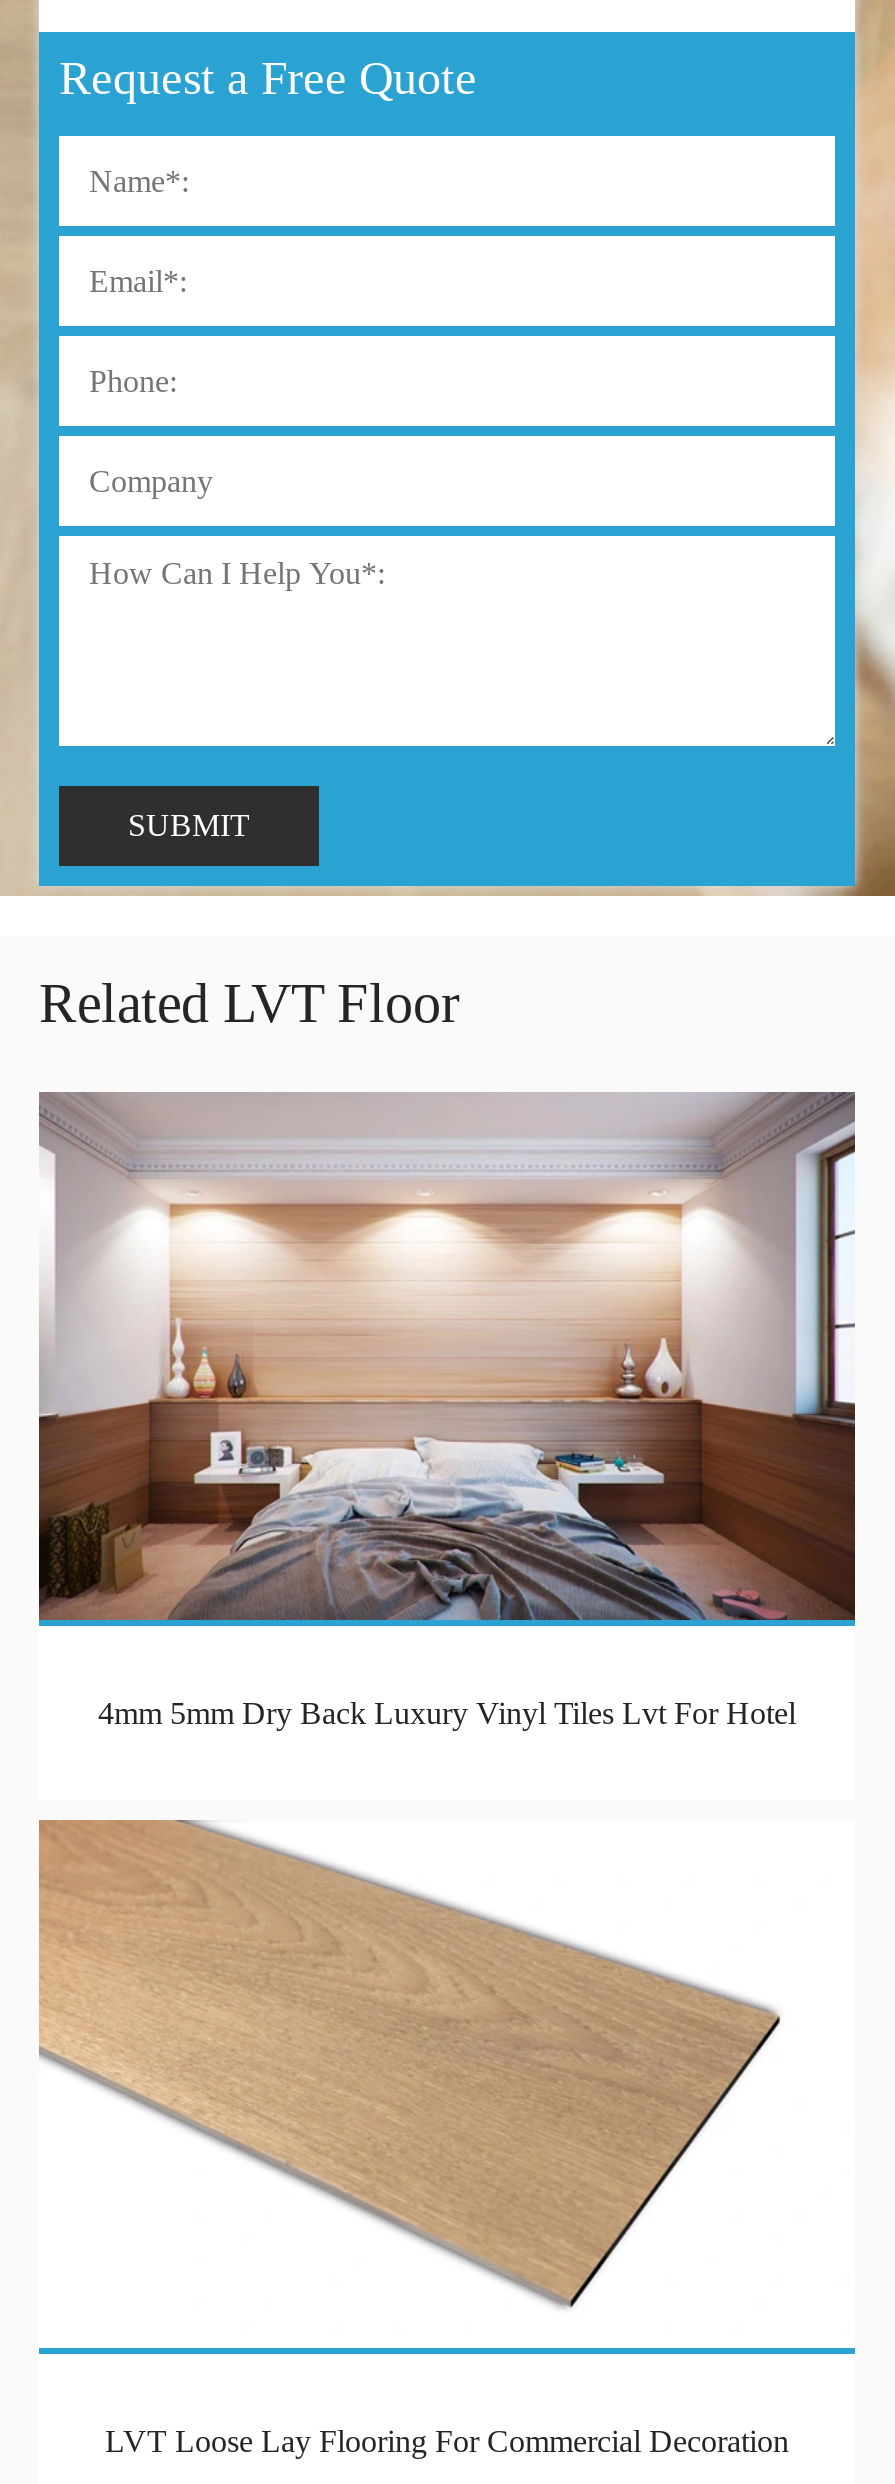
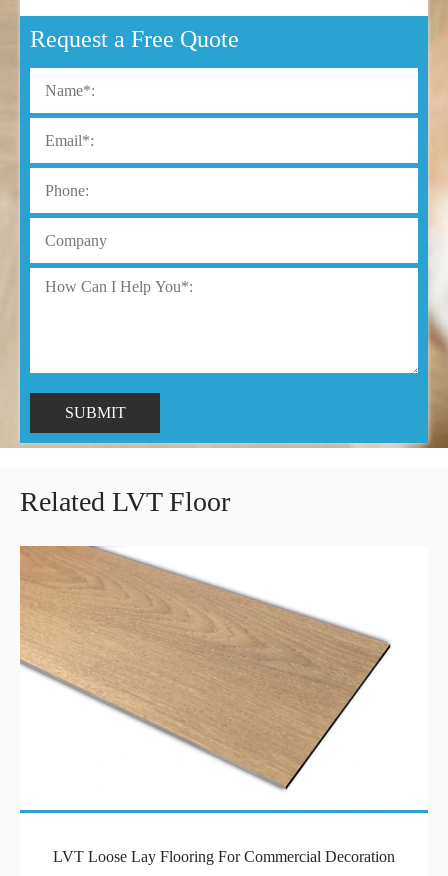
[37,1090,857,1730] [image] | 4mm 5mm Dry Back Luxury Vinyl Tiles Lvt For Hotel -> none

